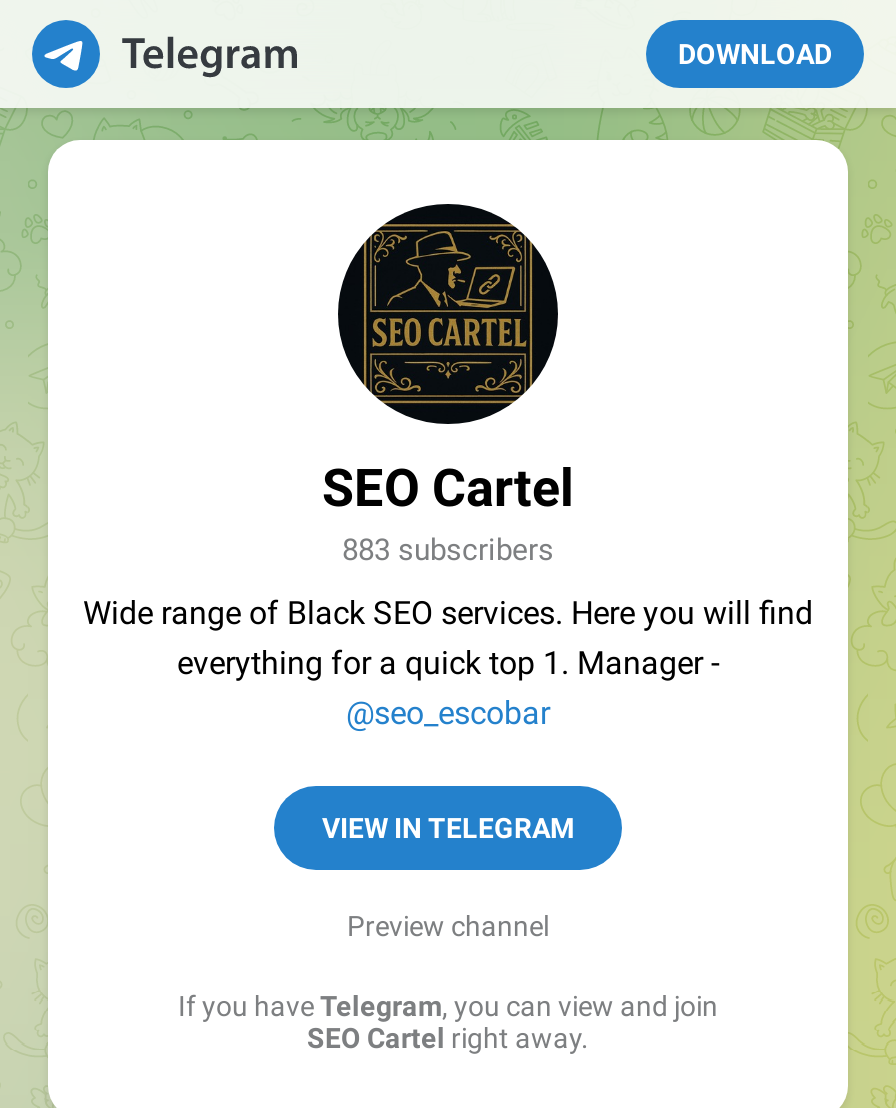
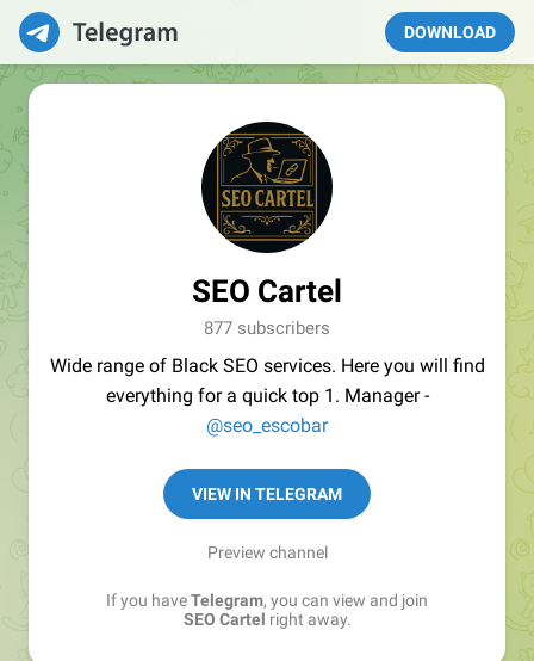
[342,532,554,568] 883 subscribers -> [204,317,330,339] 877 subscribers

